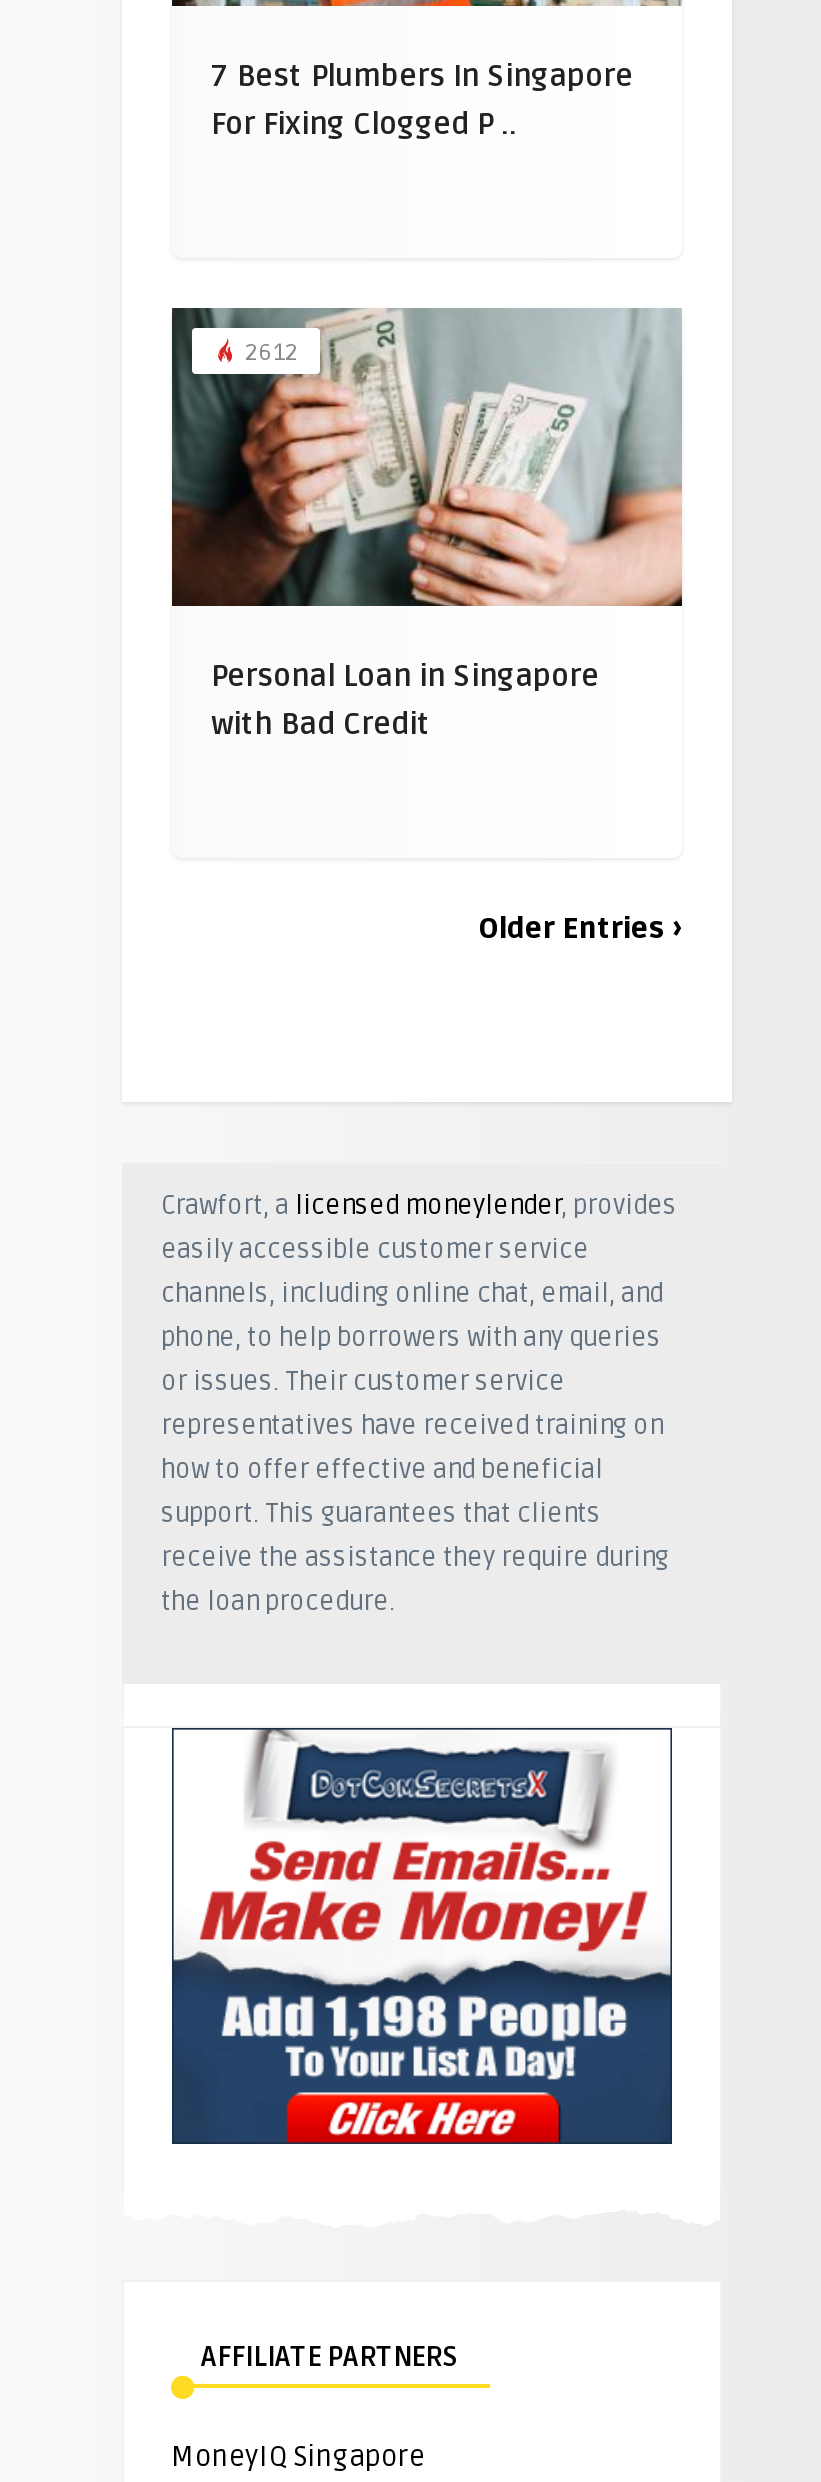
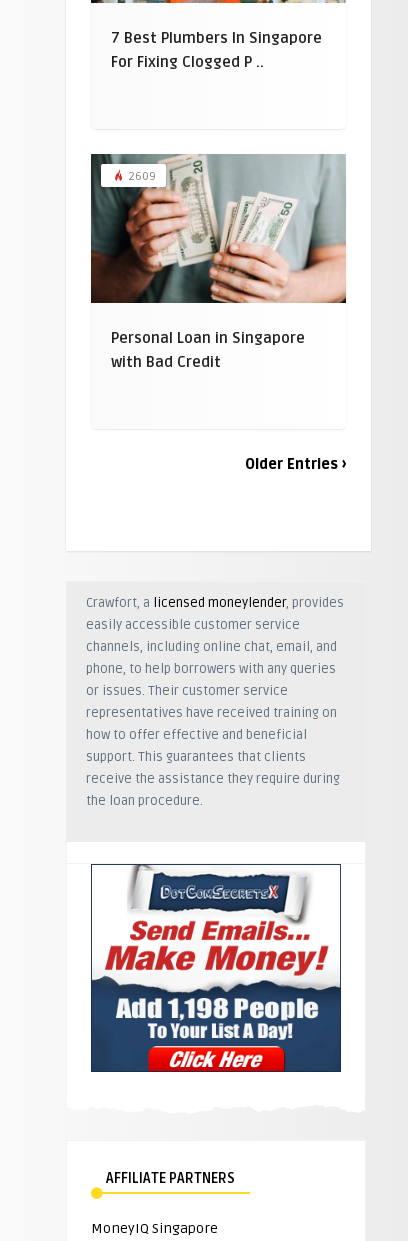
[239,338,299,368] 2612 -> [124,169,155,184] 2609

